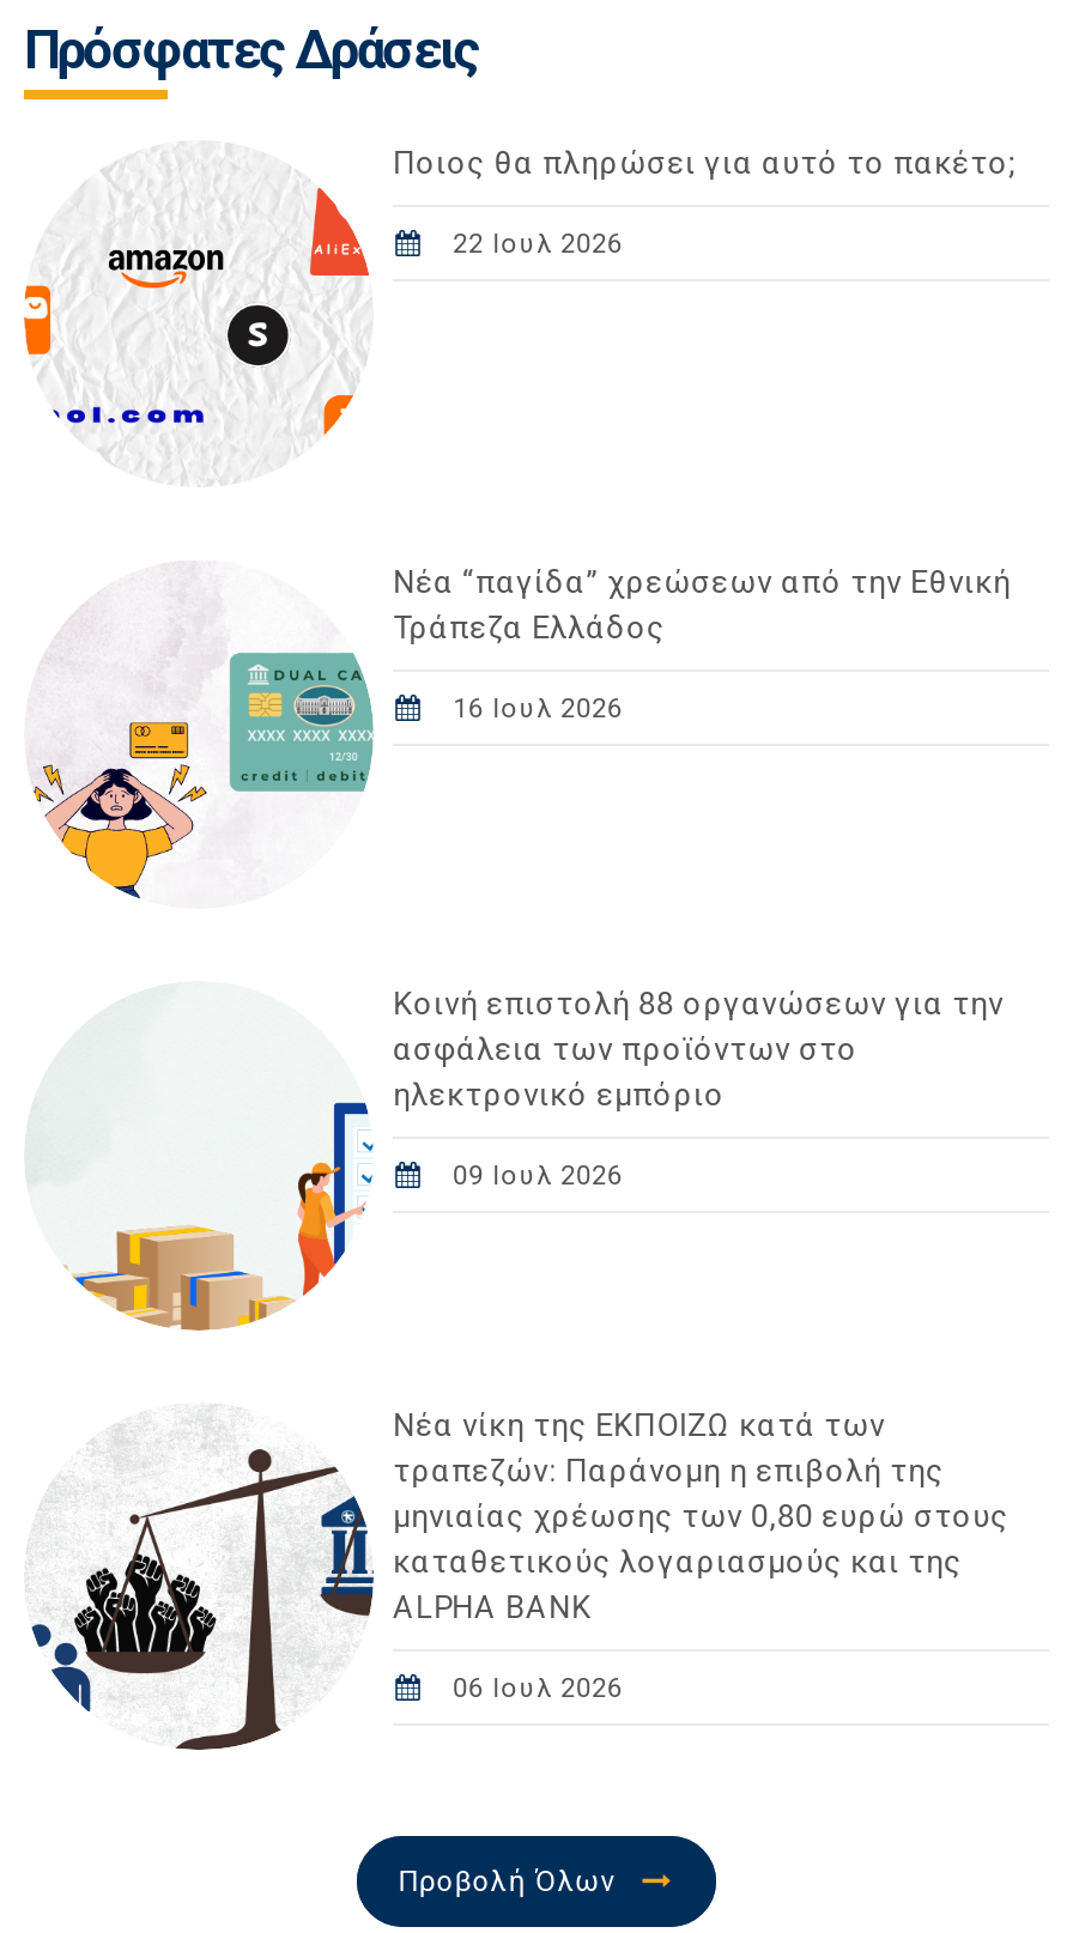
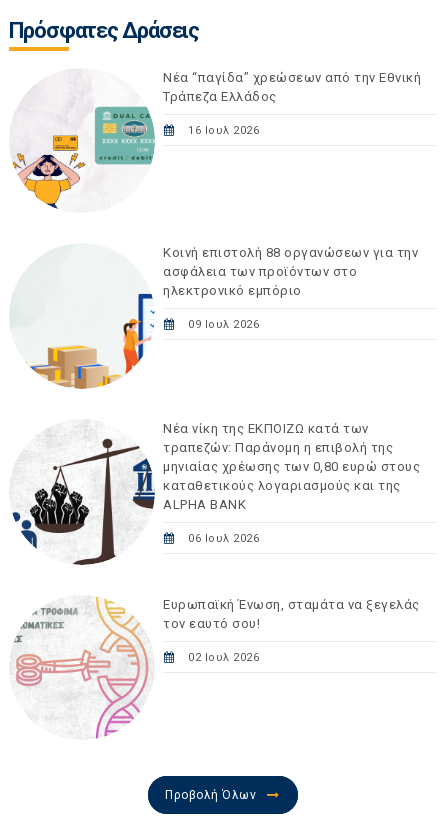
[22,145,1017,435] [image] | Ποιος θα πληρώσει για αυτό το πακέτο; | 22 Ιουλ 2026 -> none
moved [26,562,1011,1703] -> [10,68,421,545]: [image] | Νέα “παγίδα” χρεώσεων από την Εθνική | Τράπεζα Ελλάδος | ... | ALPHA BANK | 06 Ιουλ 2026
none -> [14,596,420,739] [image] | Ευρωπαϊκή Ένωση, σταμάτα να ξεγελάς | τον εαυτό σου! | 02 Ιουλ 2026

